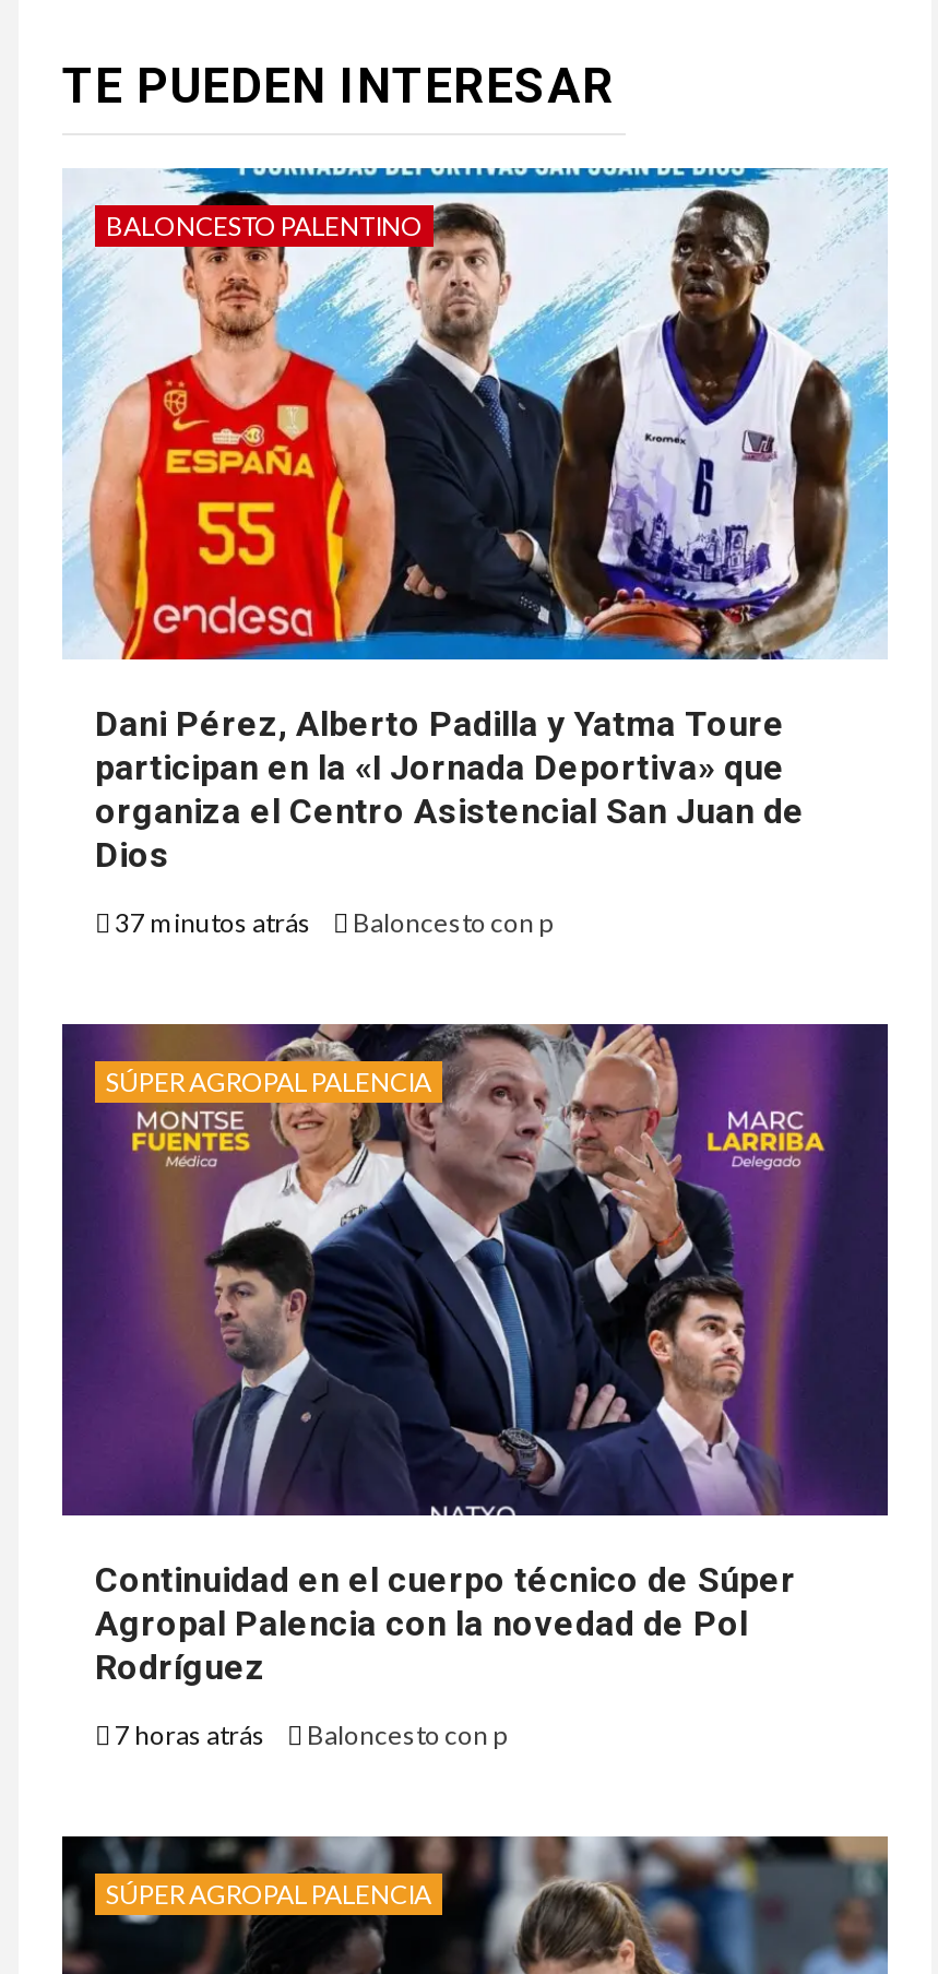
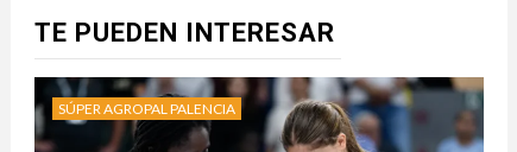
[62,166,888,662] [image] | BALONCESTO PALENTINO -> none
[95,703,805,939] Dani Pérez, Alberto Padilla y Yatma Toure | participan en la «I Jornada Deportiva» que | organiza el Centro Asistencial San Juan de | Dios | 37 minutos atrás | Baloncesto con p -> none
[60,1022,890,1518] [image] | SÚPER AGROPAL PALENCIA -> none
[95,1559,796,1751] Continuidad en el cuerpo técnico de Súper | Agropal Palencia con la novedad de Pol | Rodríguez | 7 horas atrás | Baloncesto con p -> none

